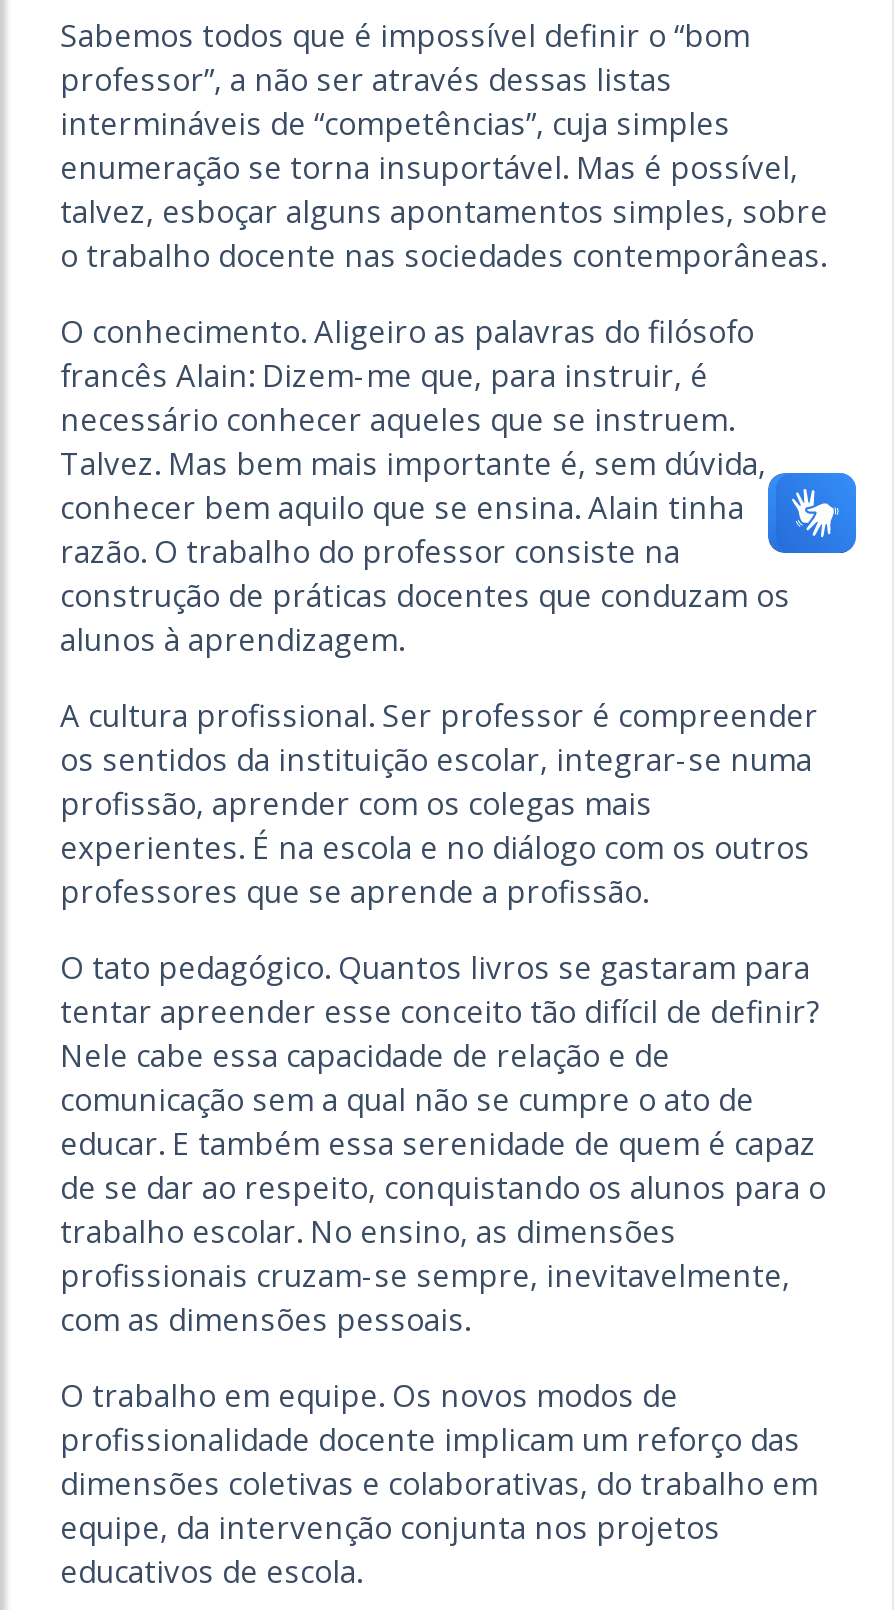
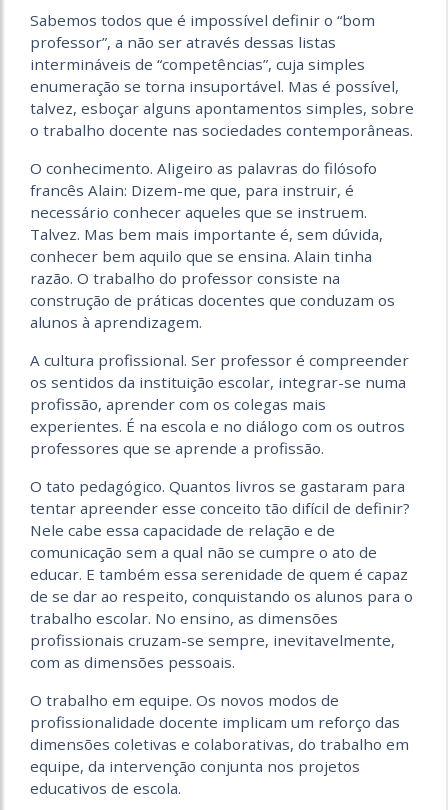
[766,471,858,557] [image] -> none

